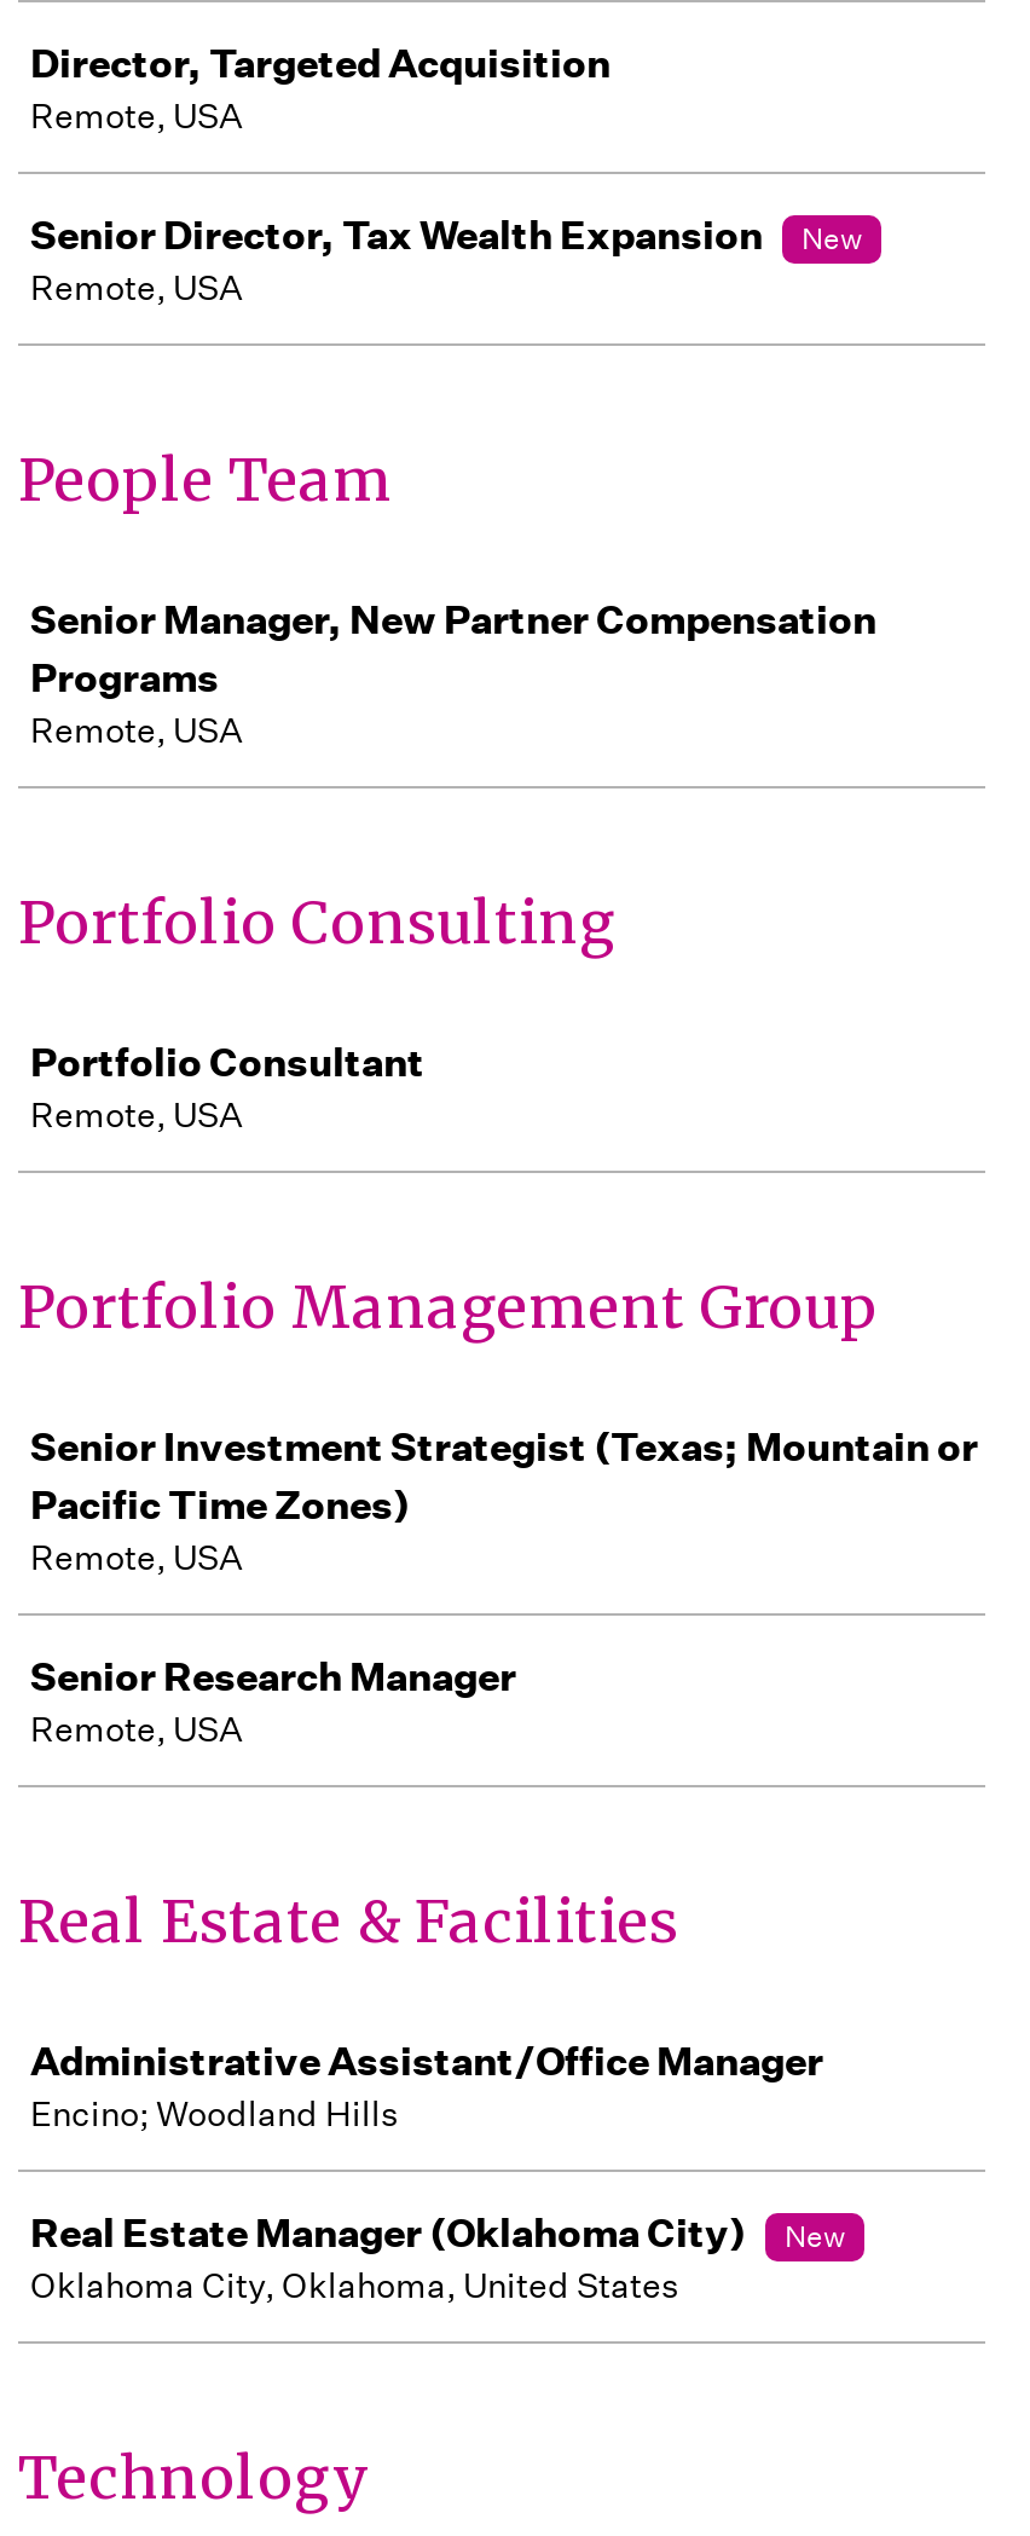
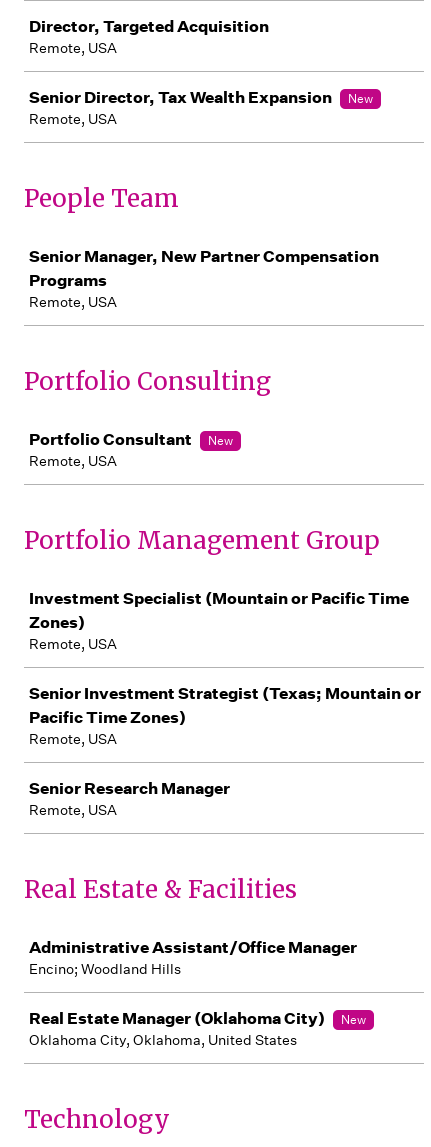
none -> [208,432,233,449] New
none -> [29,588,409,653] Investment Specialist (Mountain or Pacific Time | Zones) | Remote, USA

